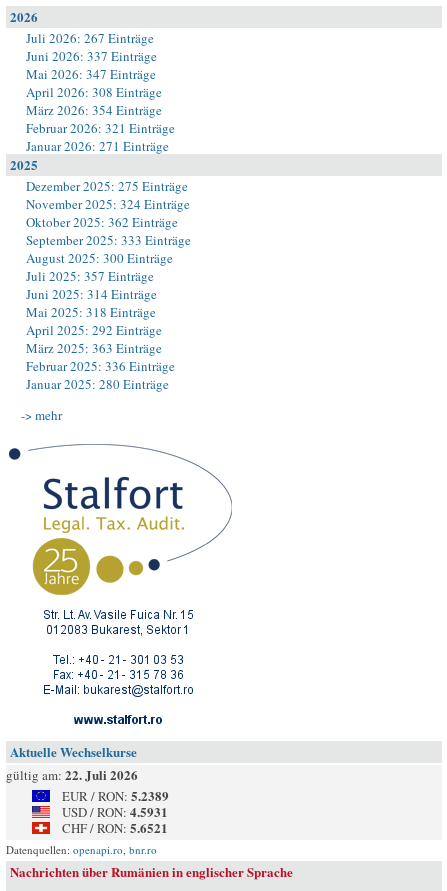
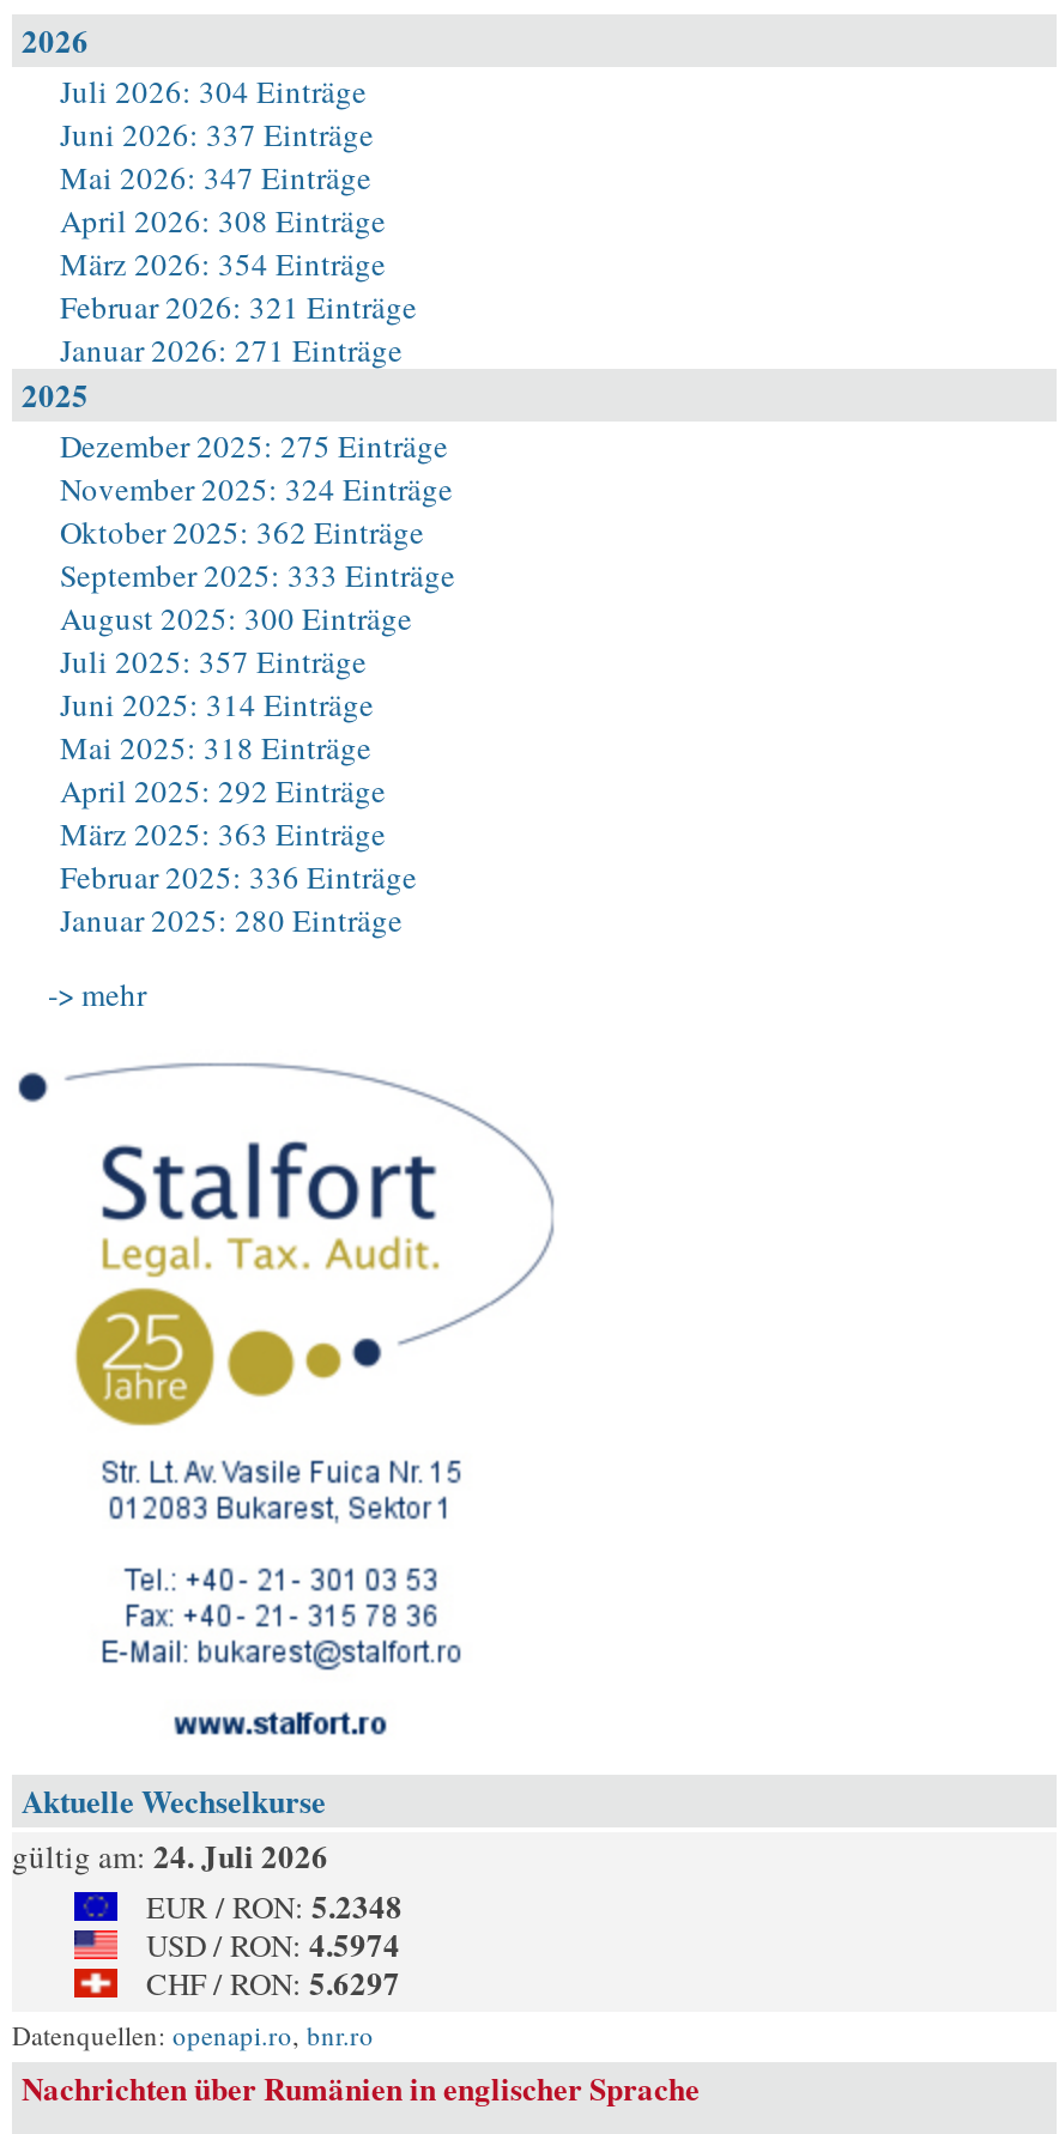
[26,29,154,47] Juli 2026: 267 Einträge -> [60,69,367,113] Juli 2026: 304 Einträge
[6,765,138,784] gültig am: 22. Juli 2026 -> [12,1832,328,1878] gültig am: 24. Juli 2026
[62,786,169,805] EUR / RON: 5.2389 -> [146,1883,403,1928] EUR / RON: 5.2348
[62,802,168,821] USD / RON: 4.5931 -> [146,1921,400,1966] USD / RON: 4.5974
[62,818,168,837] CHF / RON: 5.6521 -> [146,1959,400,2005] CHF / RON: 5.6297

